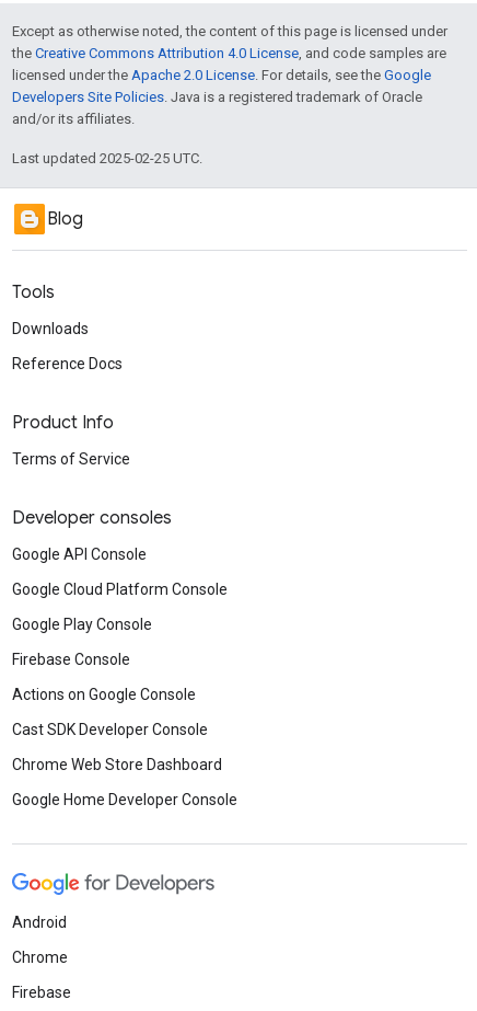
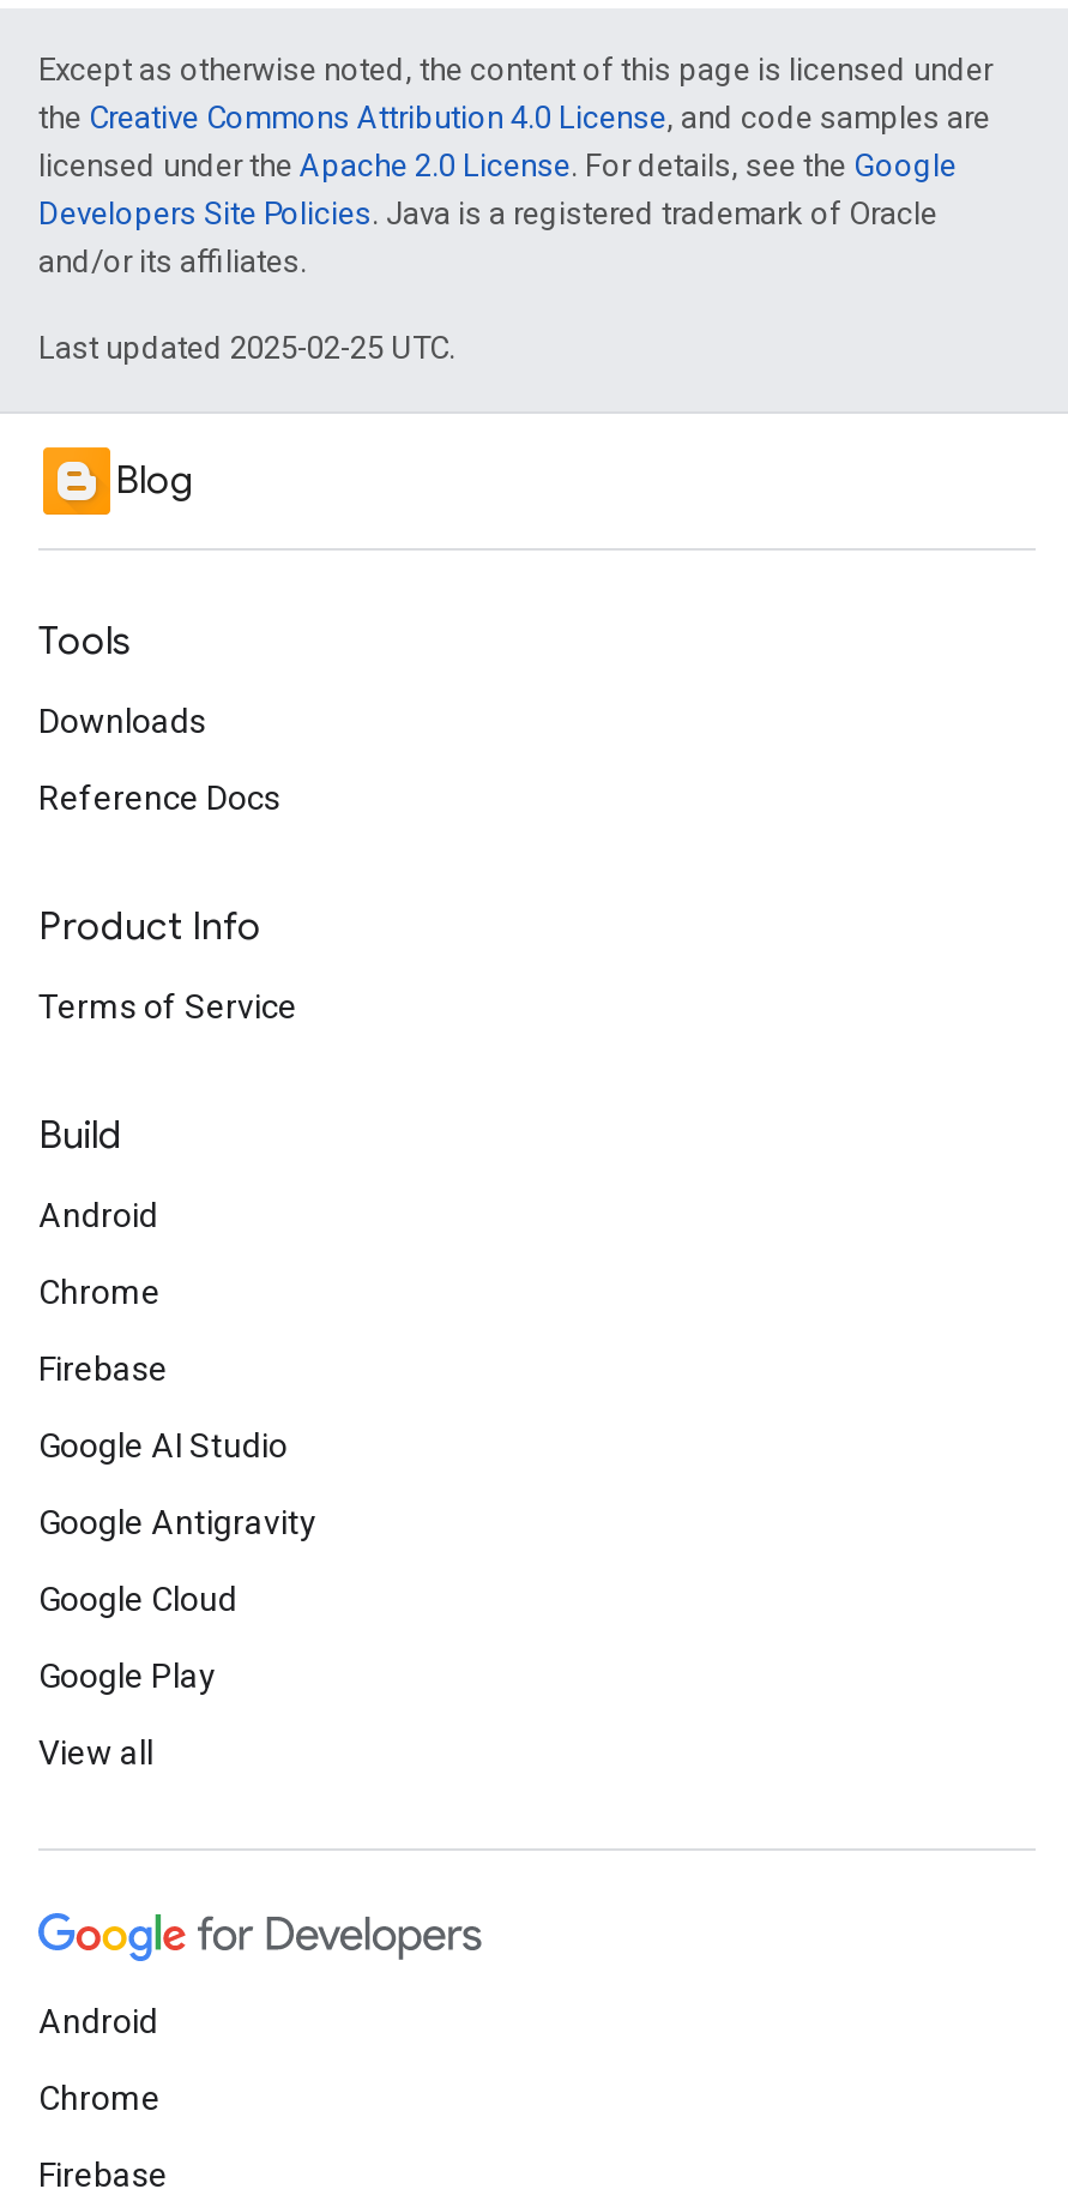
[12,507,172,529] Developer consoles -> [38,1112,122,1160] Build
[12,545,147,563] Google API Console -> [38,1196,158,1234] Android
[12,581,228,598] Google Cloud Platform Console -> [38,1273,161,1311] Chrome
[12,616,152,633] Google Play Console -> [38,1349,168,1388] Firebase
[12,651,130,668] Firebase Console -> [38,1426,288,1465] Google AI Studio
[12,686,196,703] Actions on Google Console -> [38,1503,316,1541] Google Antigravity
[12,721,208,738] Cast SDK Developer Console -> [38,1580,237,1618] Google Cloud
[12,756,222,773] Chrome Web Store Dashboard -> [38,1656,216,1695] Google Play
[12,791,237,808] Google Home Developer Console -> [38,1733,153,1772] View all

